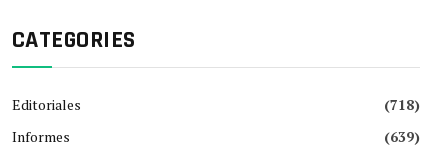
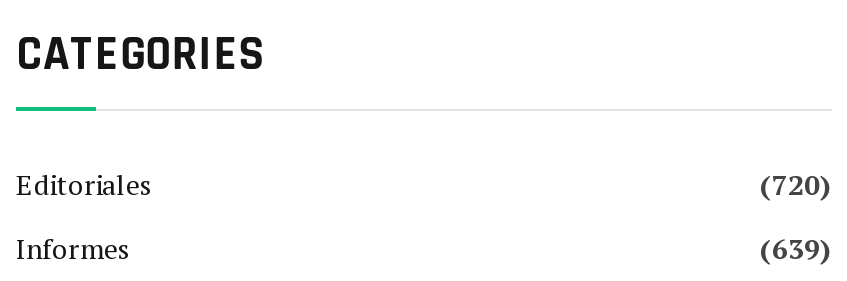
[384,95,420,114] (718) -> [760,164,832,202] (720)

